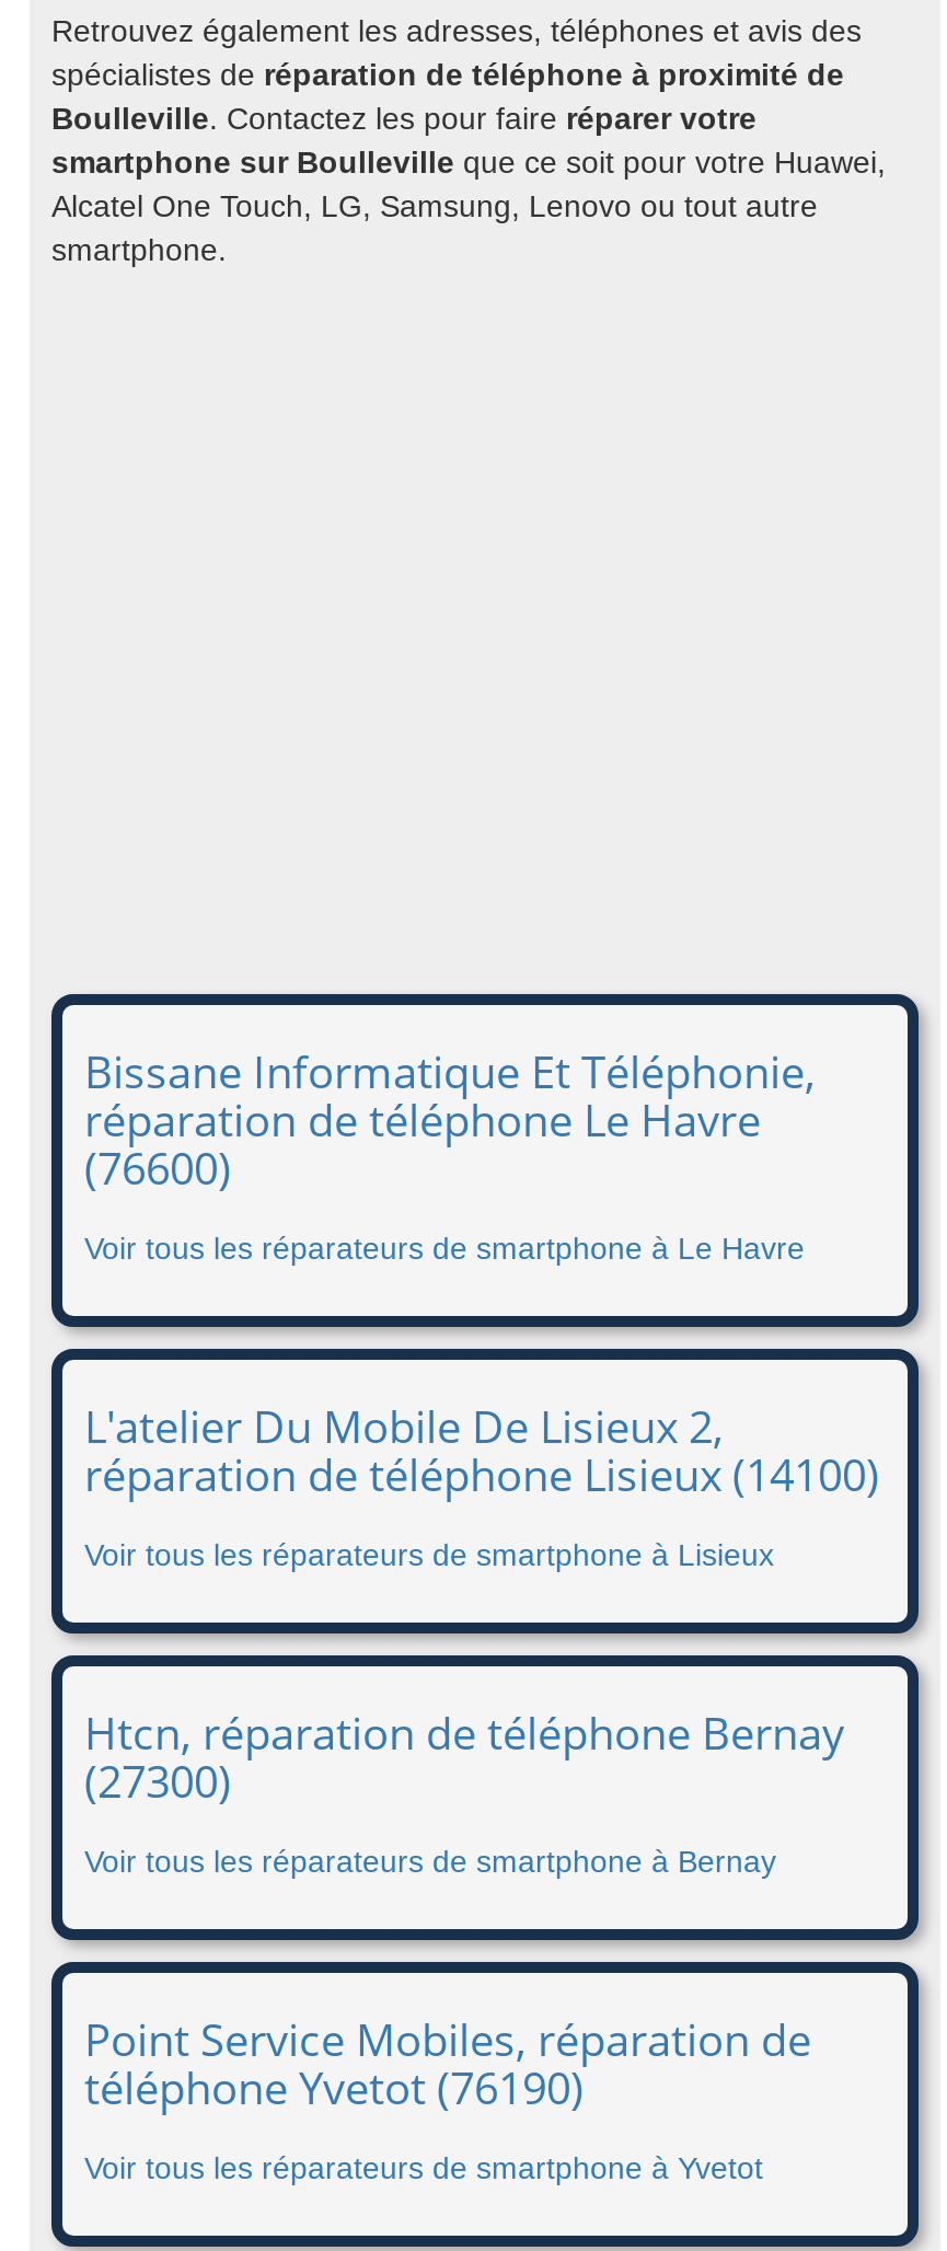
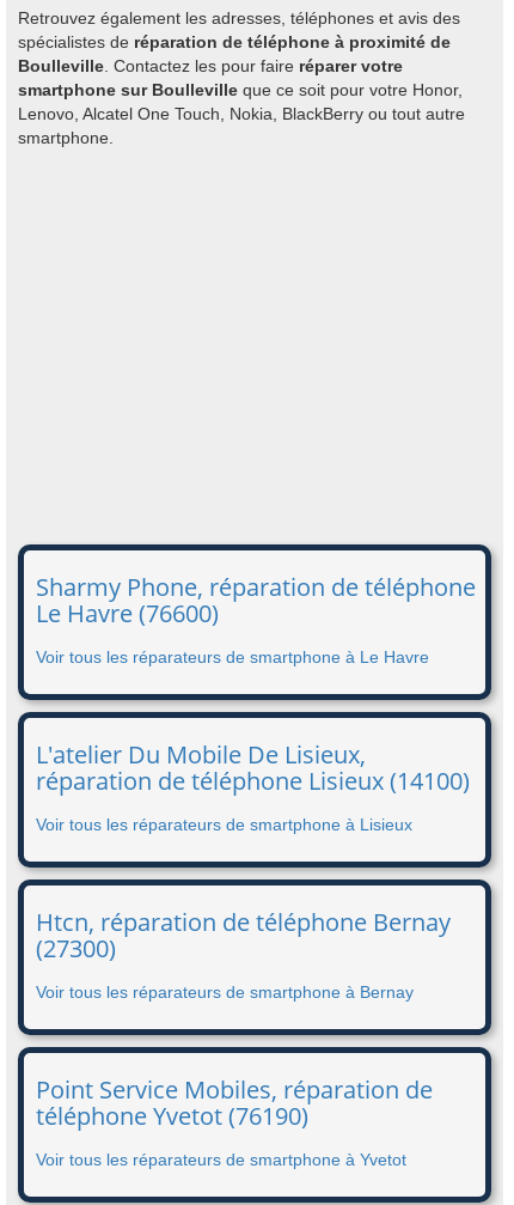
[51,145,886,180] smartphone sur Boulleville que ce soit pour votre Huawei, -> [18,80,463,99] smartphone sur Boulleville que ce soit pour votre Honor,
[51,188,818,223] Alcatel One Touch, LG, Samsung, Lenovo ou tout autre -> [18,104,465,123] Lenovo, Alcatel One Touch, Nokia, BlackBerry ou tout autre
[84,1042,816,1198] Bissane Informatique Et Téléphonie, | réparation de téléphone Le Havre | (76600) -> [36,571,476,629] Sharmy Phone, réparation de téléphone | Le Havre (76600)
[84,1397,724,1456] L'atelier Du Mobile De Lisieux 2, -> [36,738,366,771] L'atelier Du Mobile De Lisieux,

